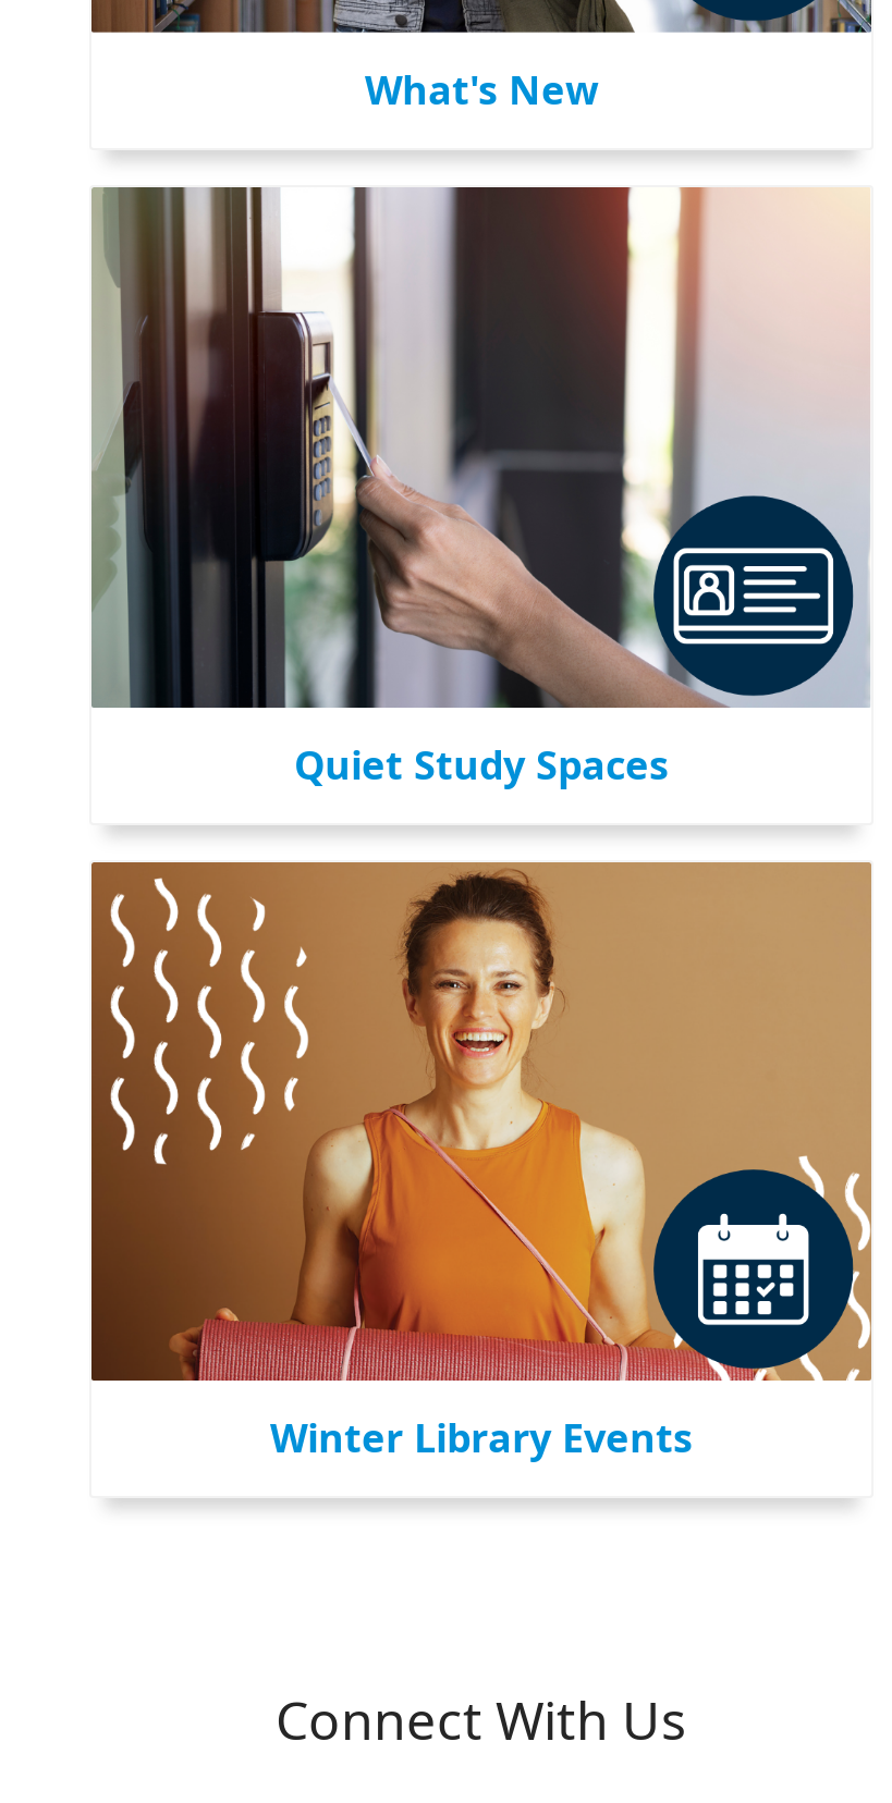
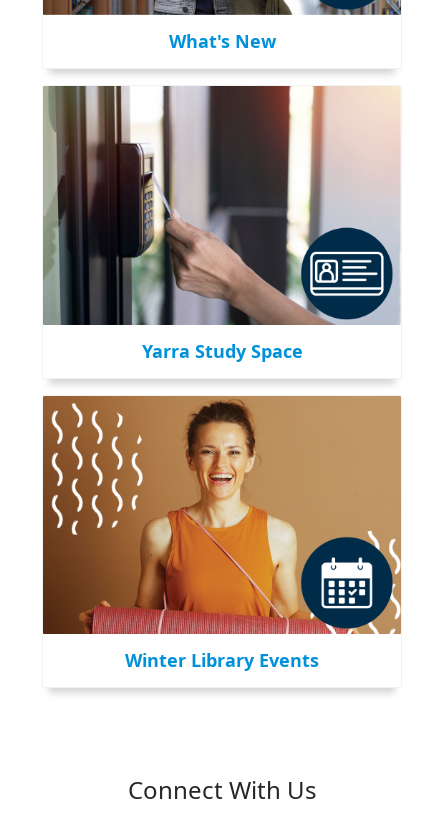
[294,738,669,790] Quiet Study Spaces -> [141,339,302,363] Yarra Study Space

